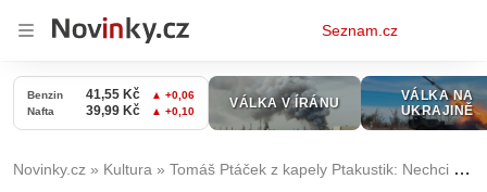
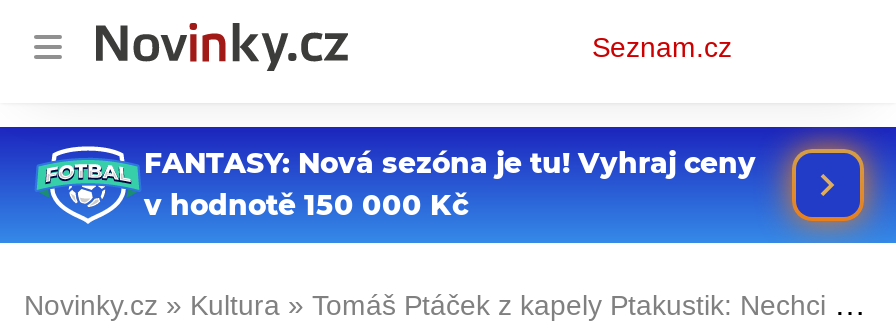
[3,74,484,136] [image] -> [6,125,890,245] [image]

